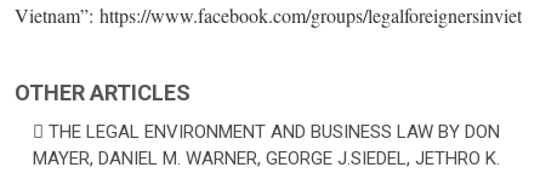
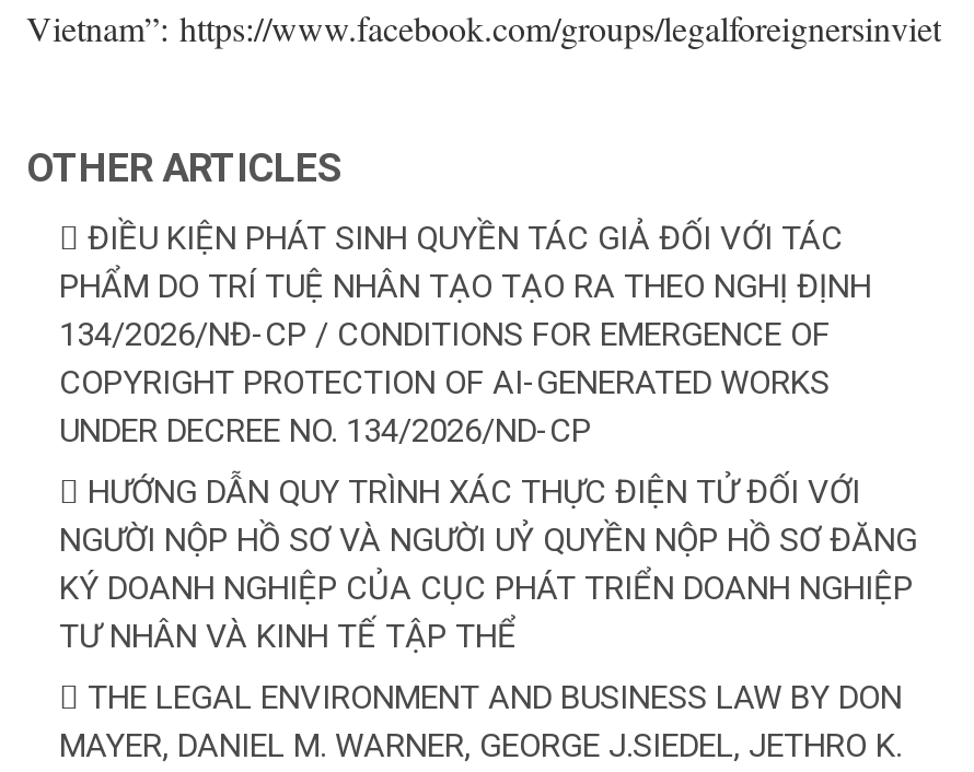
none -> [59,219,917,656] ĐIỀU KIỆN PHÁT SINH QUYỀN TÁC GIẢ ĐỐI VỚI TÁC | PHẨM DO TRÍ TUỆ NHÂN TẠO TẠO RA THEO NGHỊ ĐỊNH | 134/2026/NĐ-CP / CONDITIONS FOR EMERGENCE OF | COPYRIGHT PROTECTION OF AI-GENERATED WORKS | UNDER DECREE NO. 134/2026/ND-CP | HƯỚNG DẪN QUY TRÌNH XÁC THỰC ĐIỆN TỬ ĐỐI VỚI | NGƯỜI NỘP HỒ SƠ VÀ NGƯỜI UỶ QUYỀN NỘP HỒ SƠ ĐĂNG | KÝ DOANH NGHIỆP CỦA CỤC PHÁT TRIỂN DOANH NGHIỆP | TƯ NHÂN VÀ KINH TẾ TẬP THỂ

